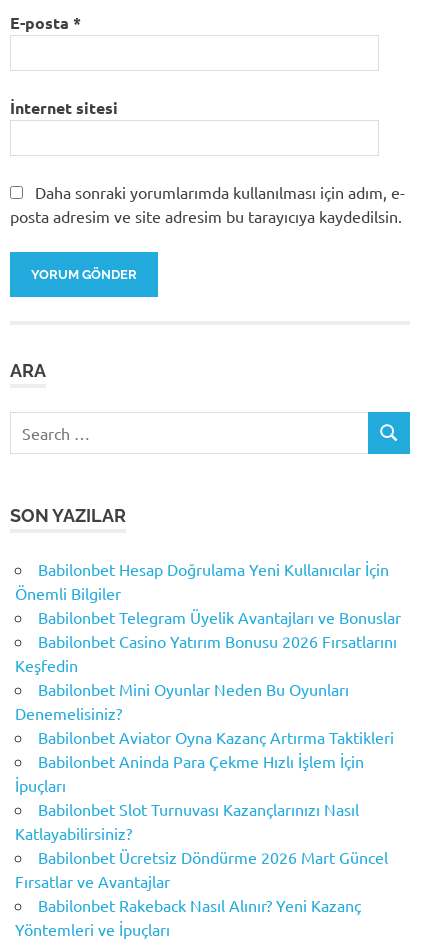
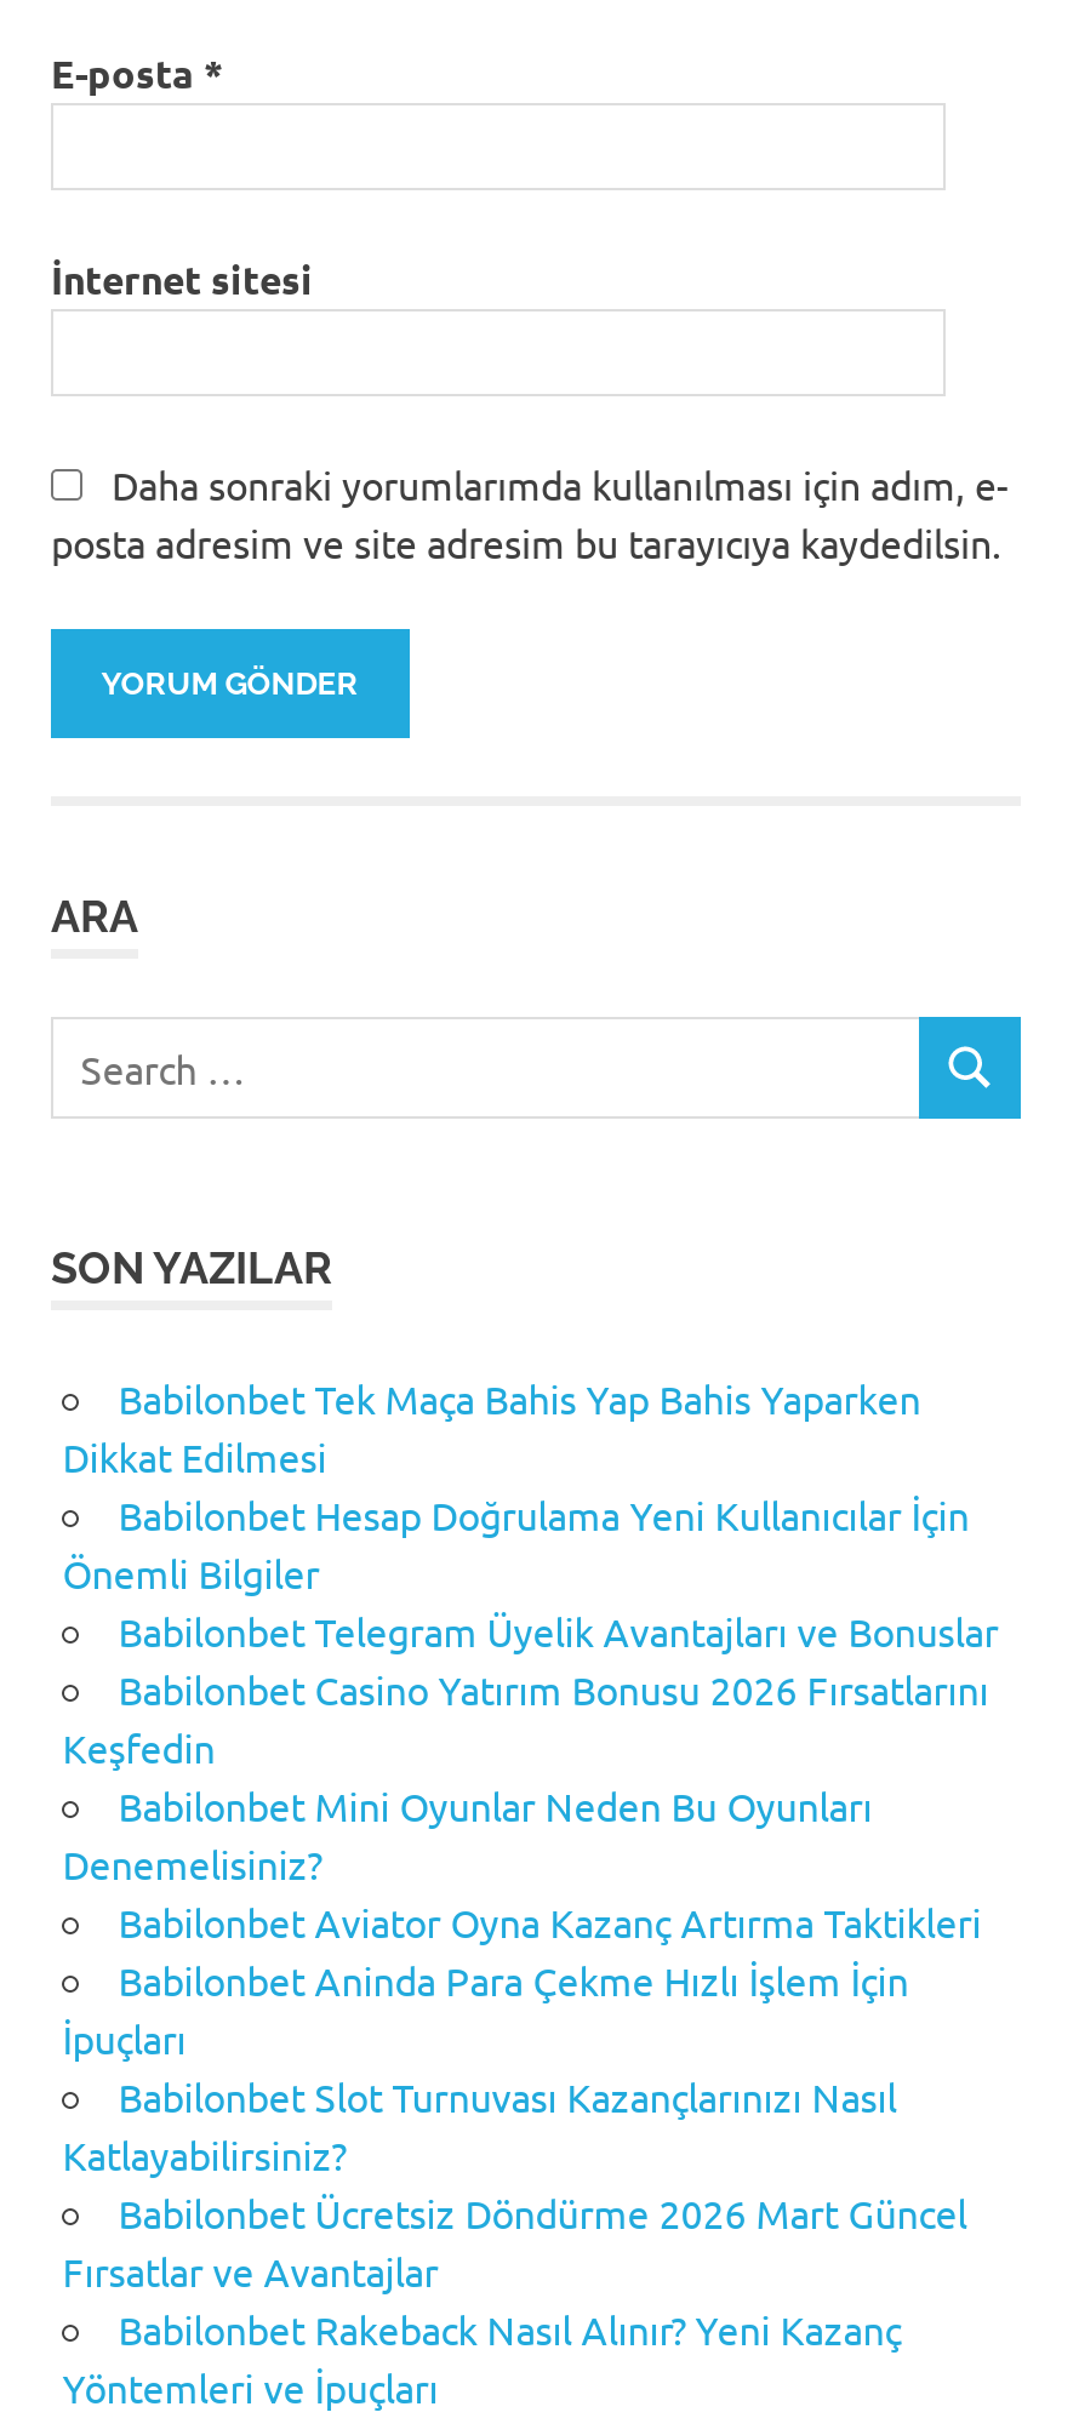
none -> [63,1374,921,1481] Babilonbet Tek Maça Bahis Yap Bahis Yaparken | Dikkat Edilmesi

